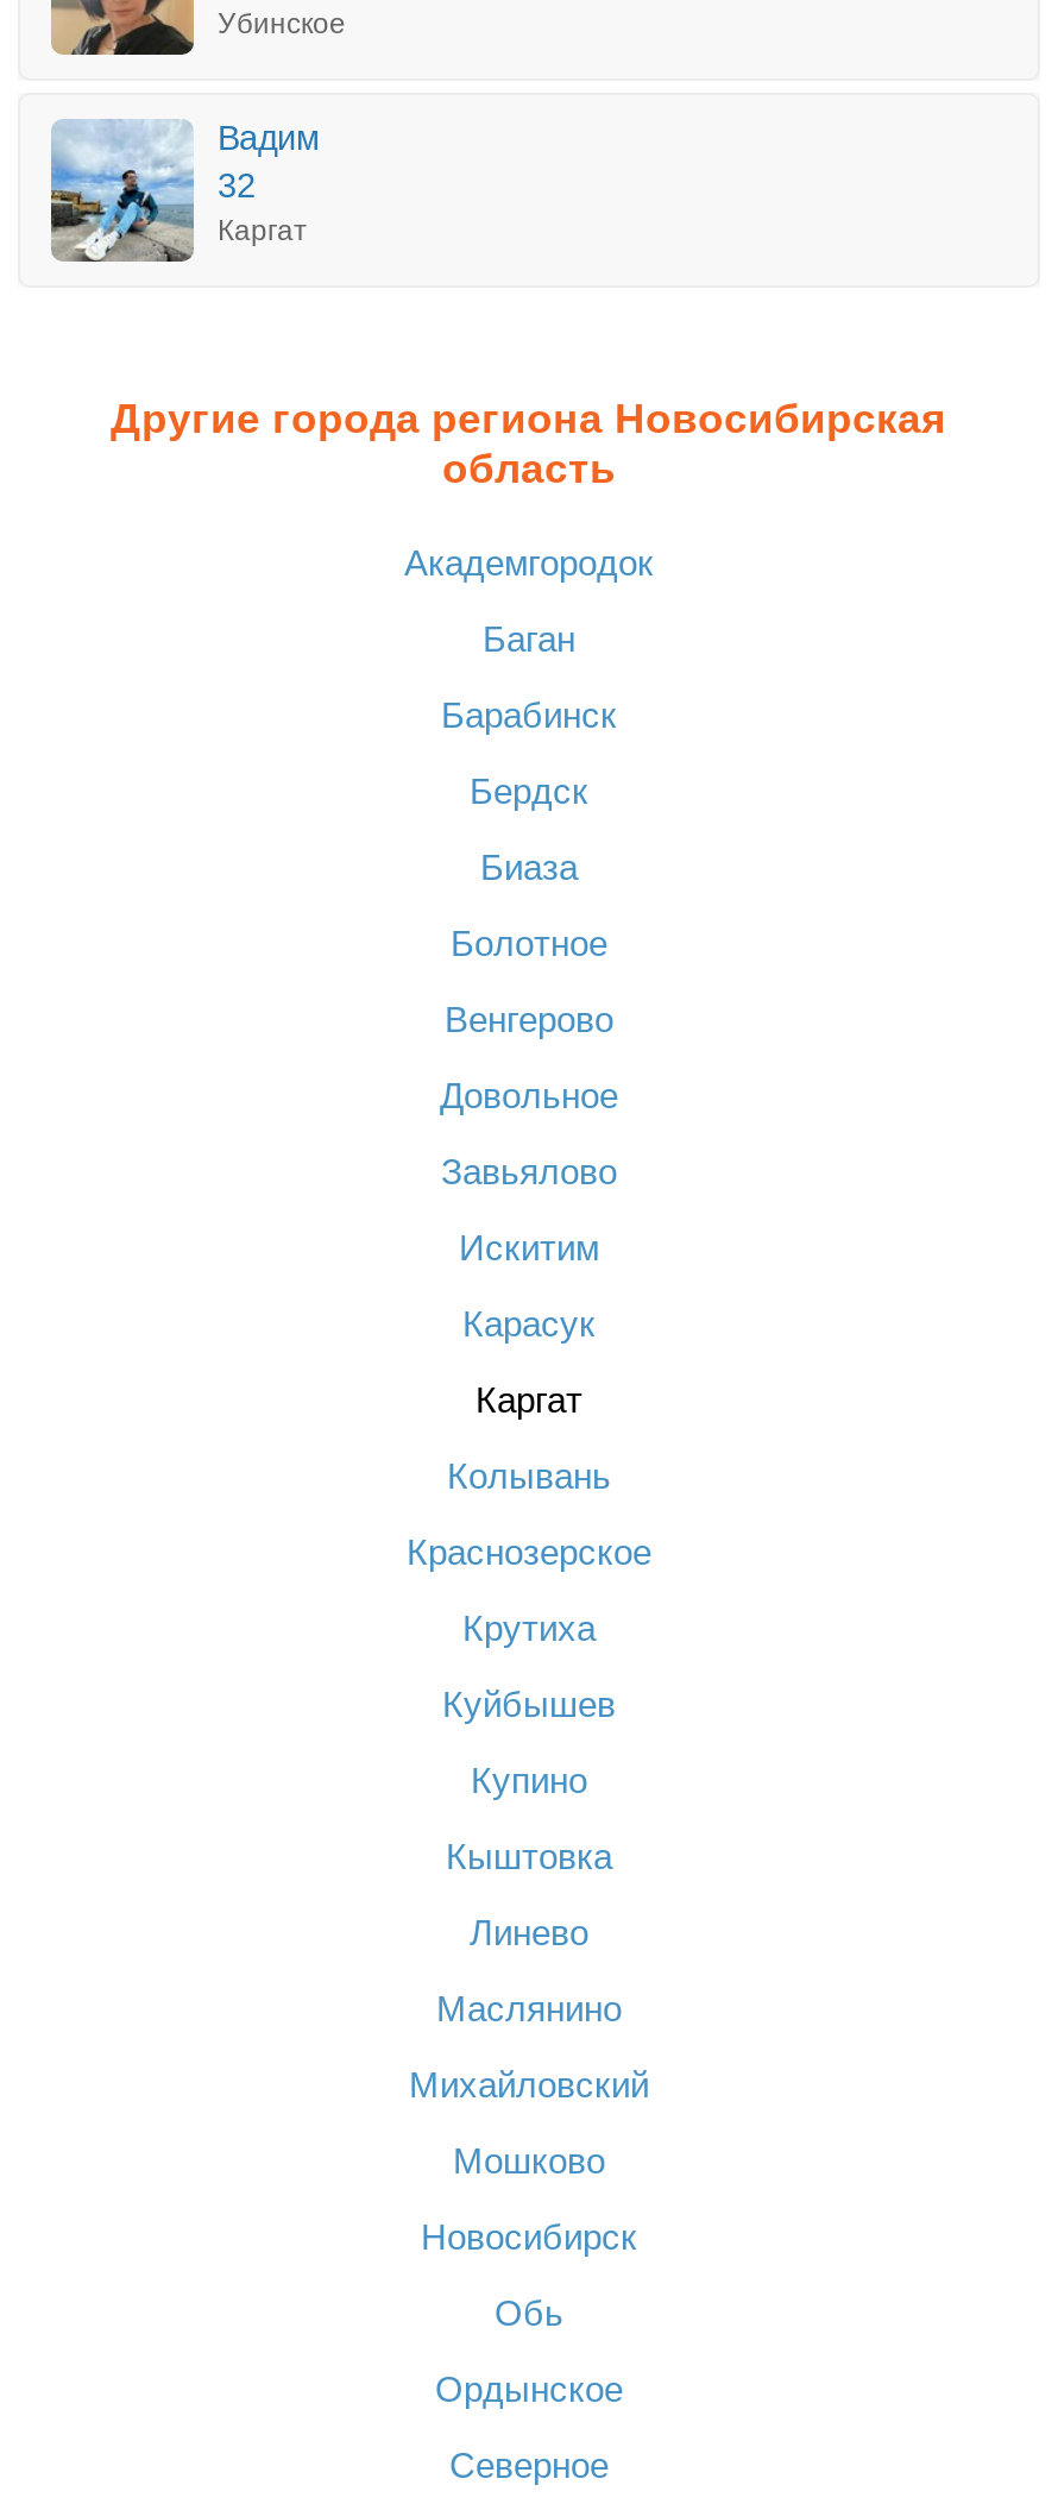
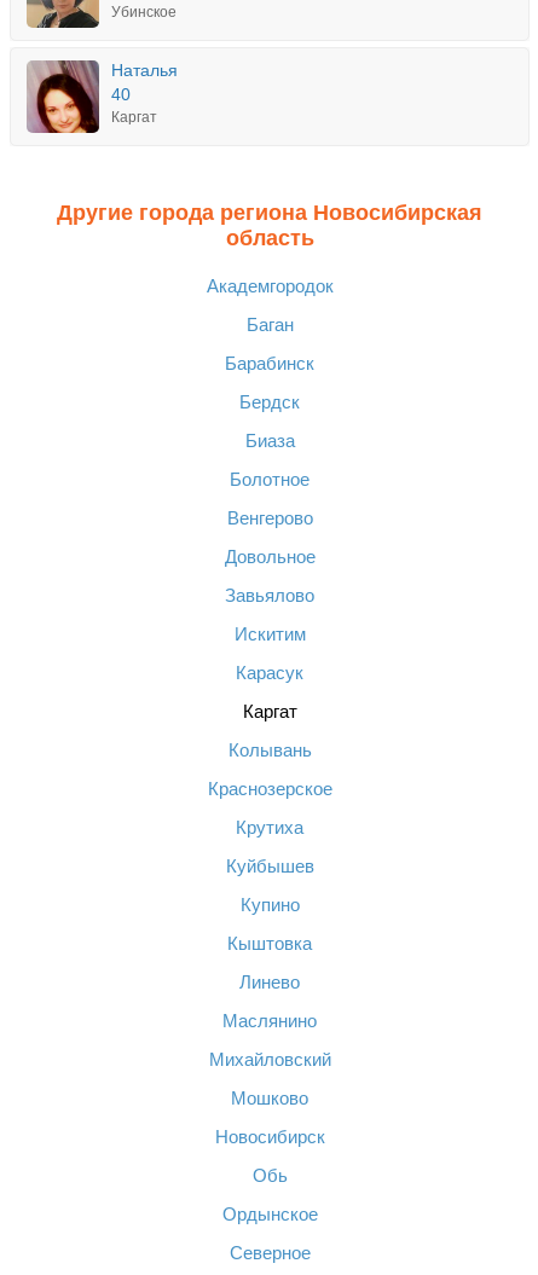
[49,117,320,264] [image] | Вадим | 32 -> [25,59,178,134] [image] | Наталья | 40

